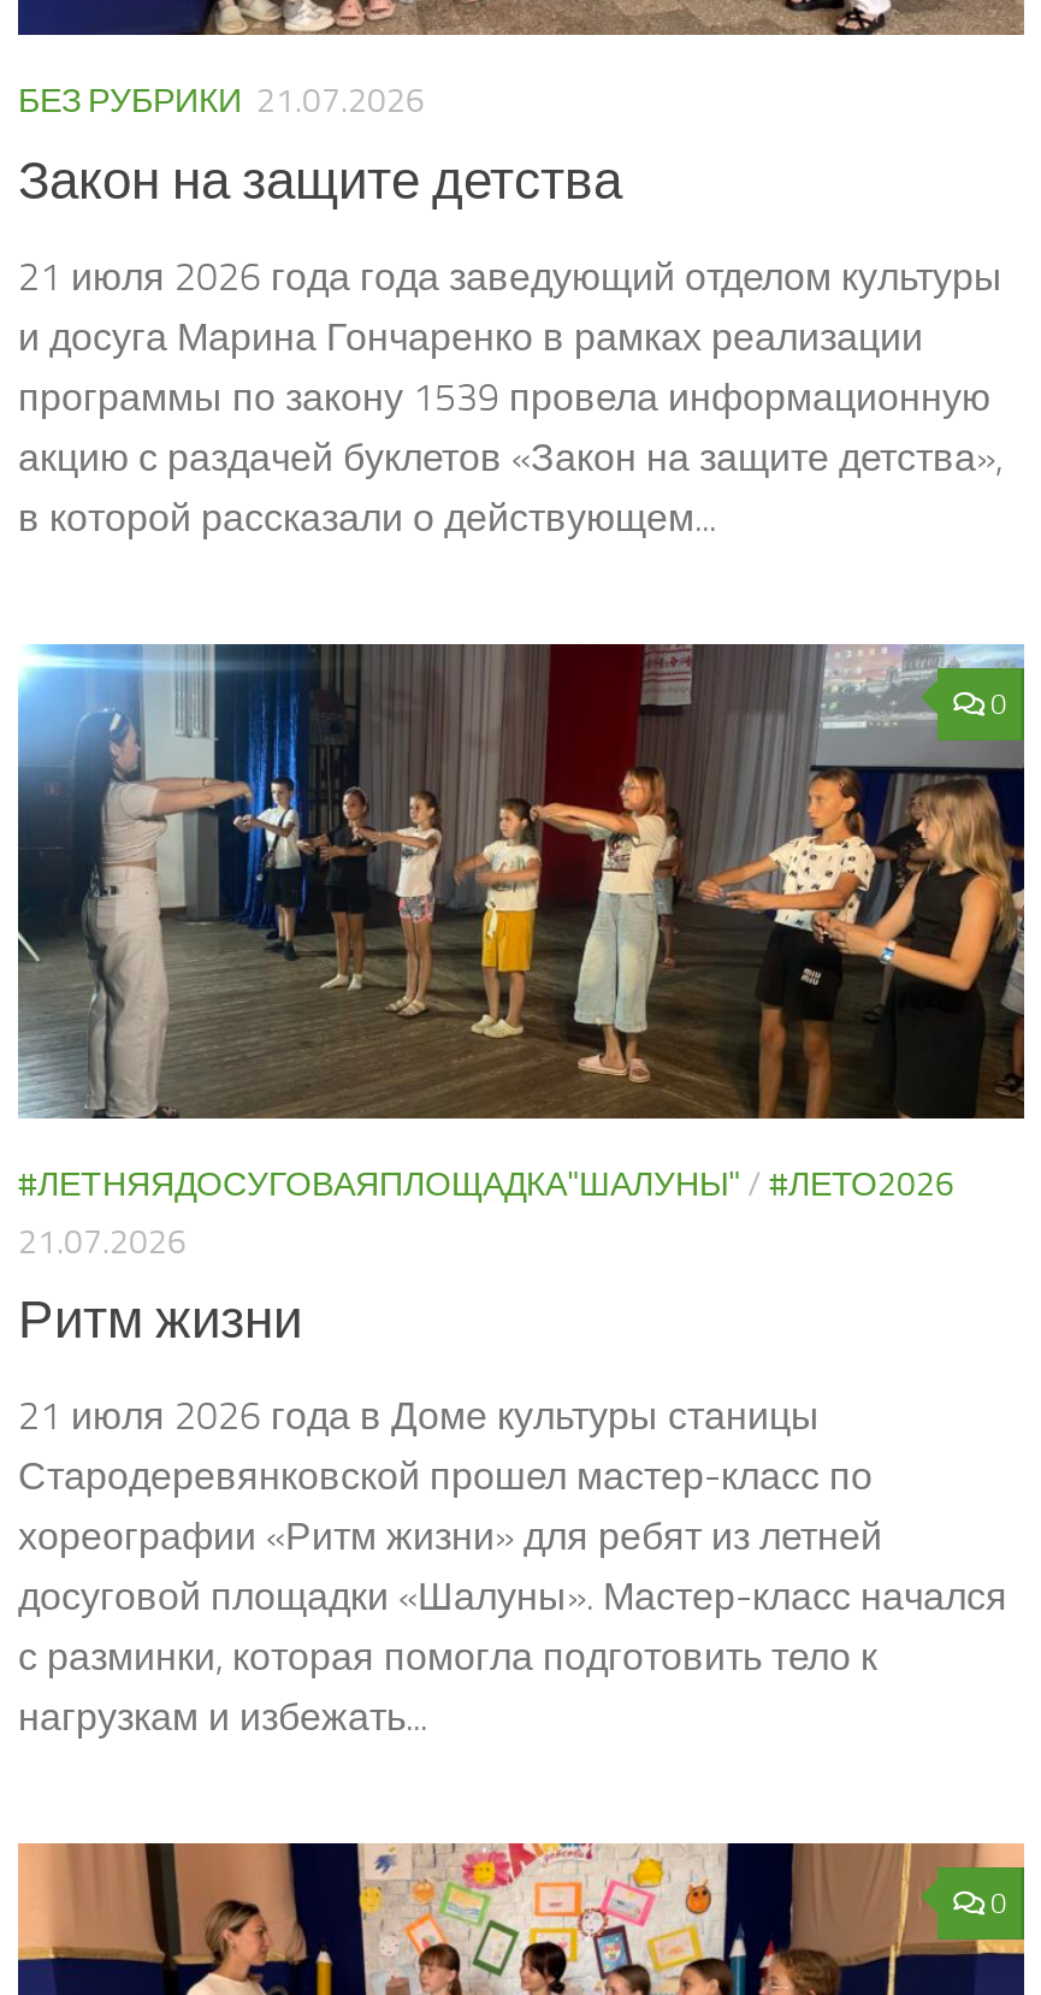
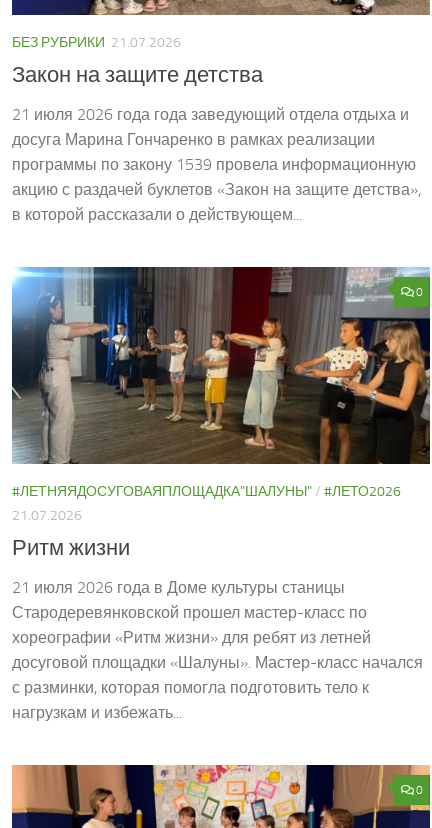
[18,253,1002,359] 21 июля 2026 года года заведующий отделом культуры | и досуга Марина Гончаренко в рамках реализации -> [12,105,409,149] 21 июля 2026 года года заведующий отдела отдыха и | досуга Марина Гончаренко в рамках реализации

